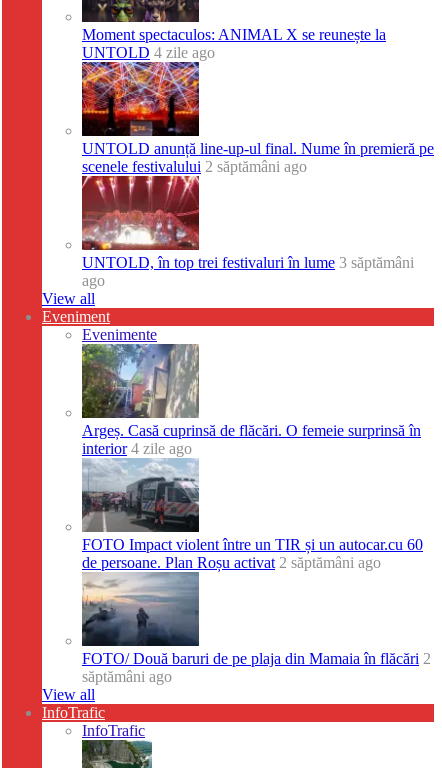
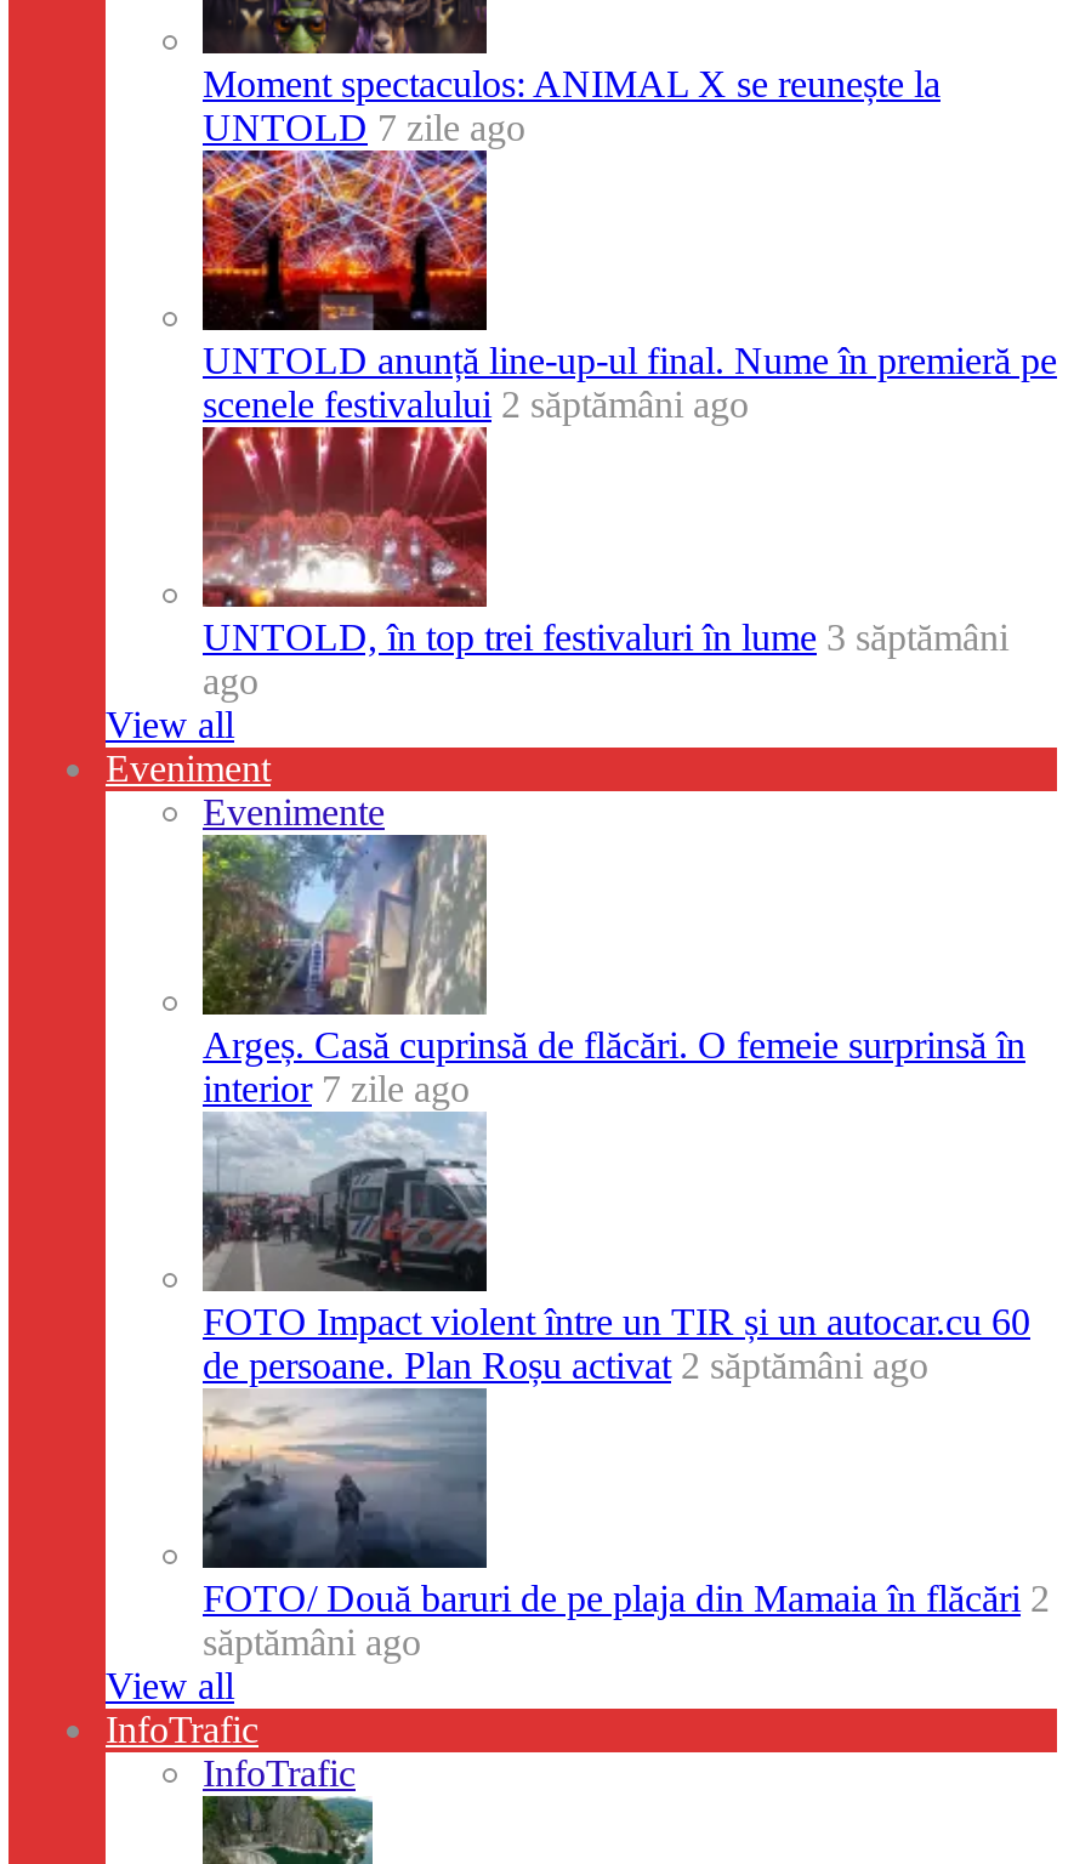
[82,44,215,61] UNTOLD 4 zile ago -> [203,107,525,148] UNTOLD 7 zile ago
[82,440,192,457] interior 4 zile ago -> [203,1068,470,1109] interior 7 zile ago

